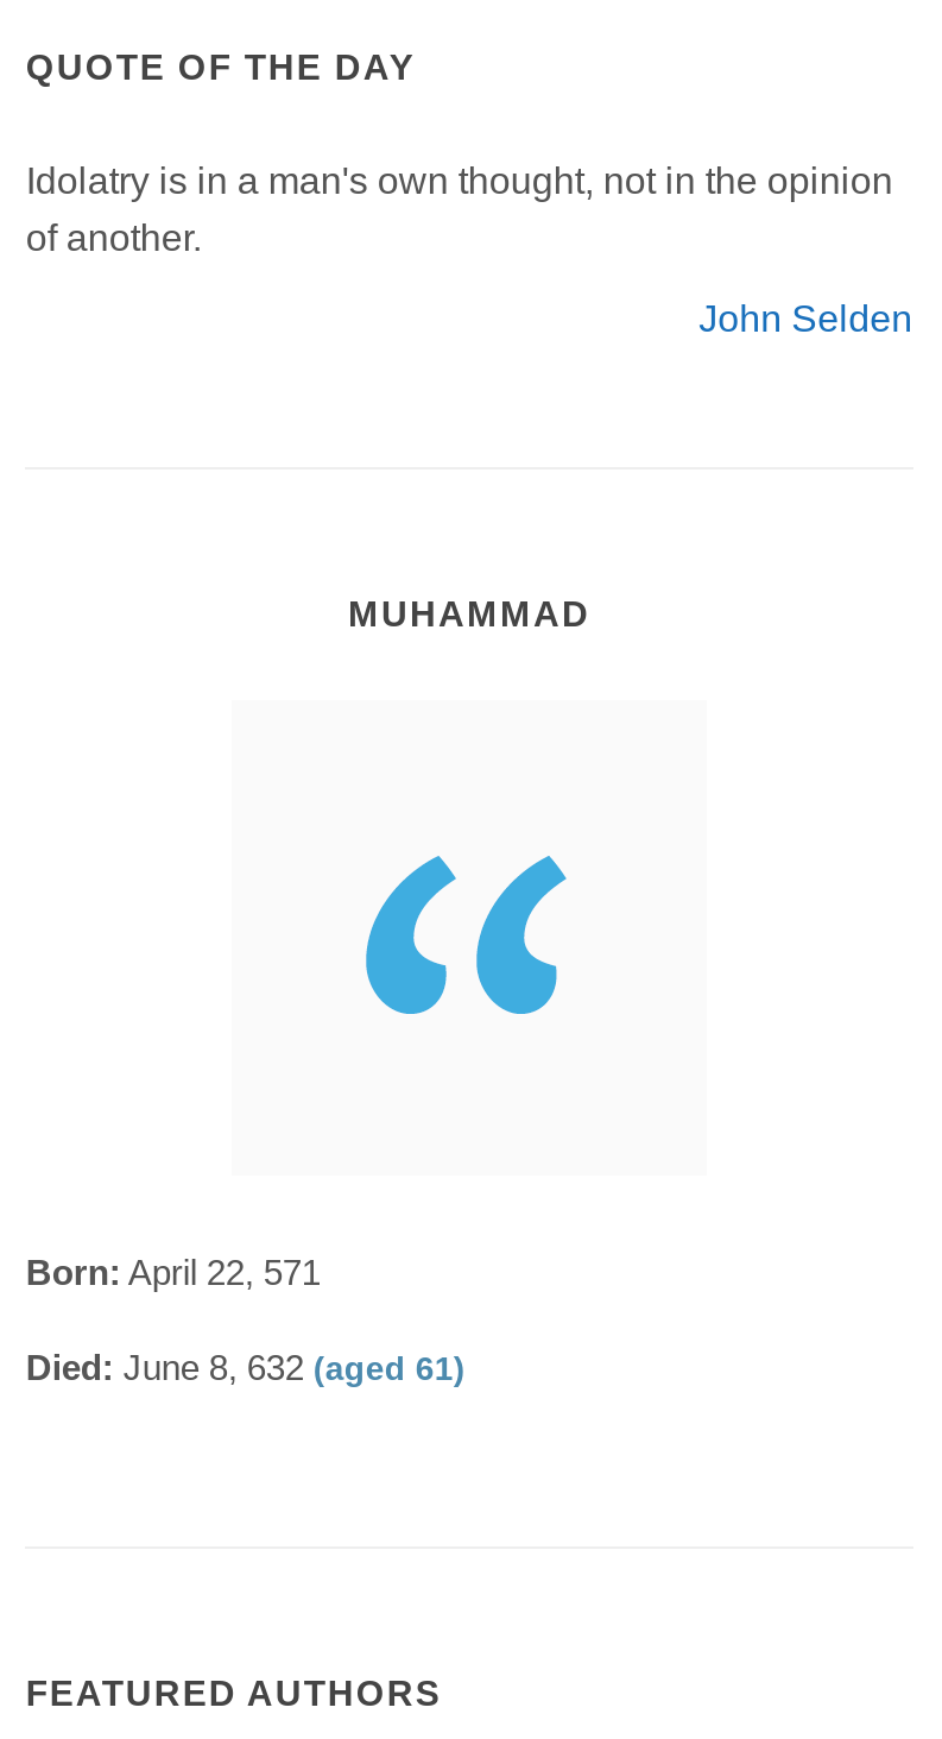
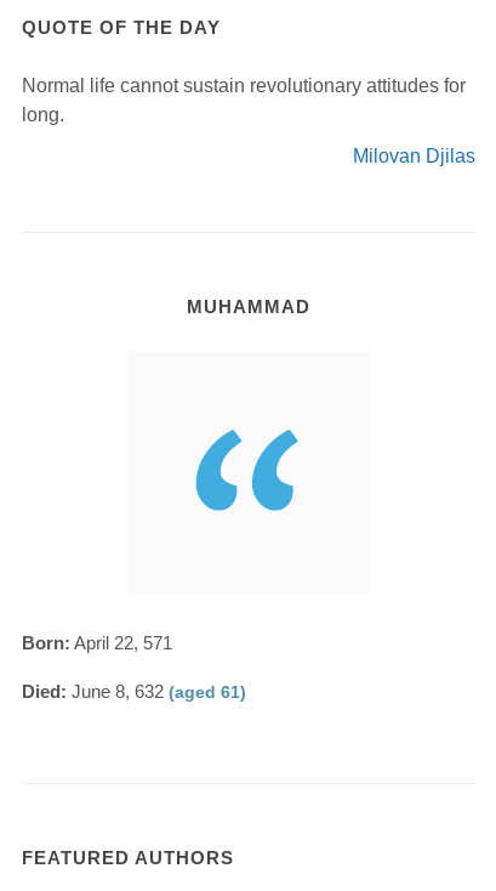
[26,160,893,257] Idolatry is in a man's own thought, not in the opinion | of another. -> [22,75,466,125] Normal life cannot sustain revolutionary attitudes for | long.
[699,297,913,338] John Selden -> [352,145,475,166] Milovan Djilas

